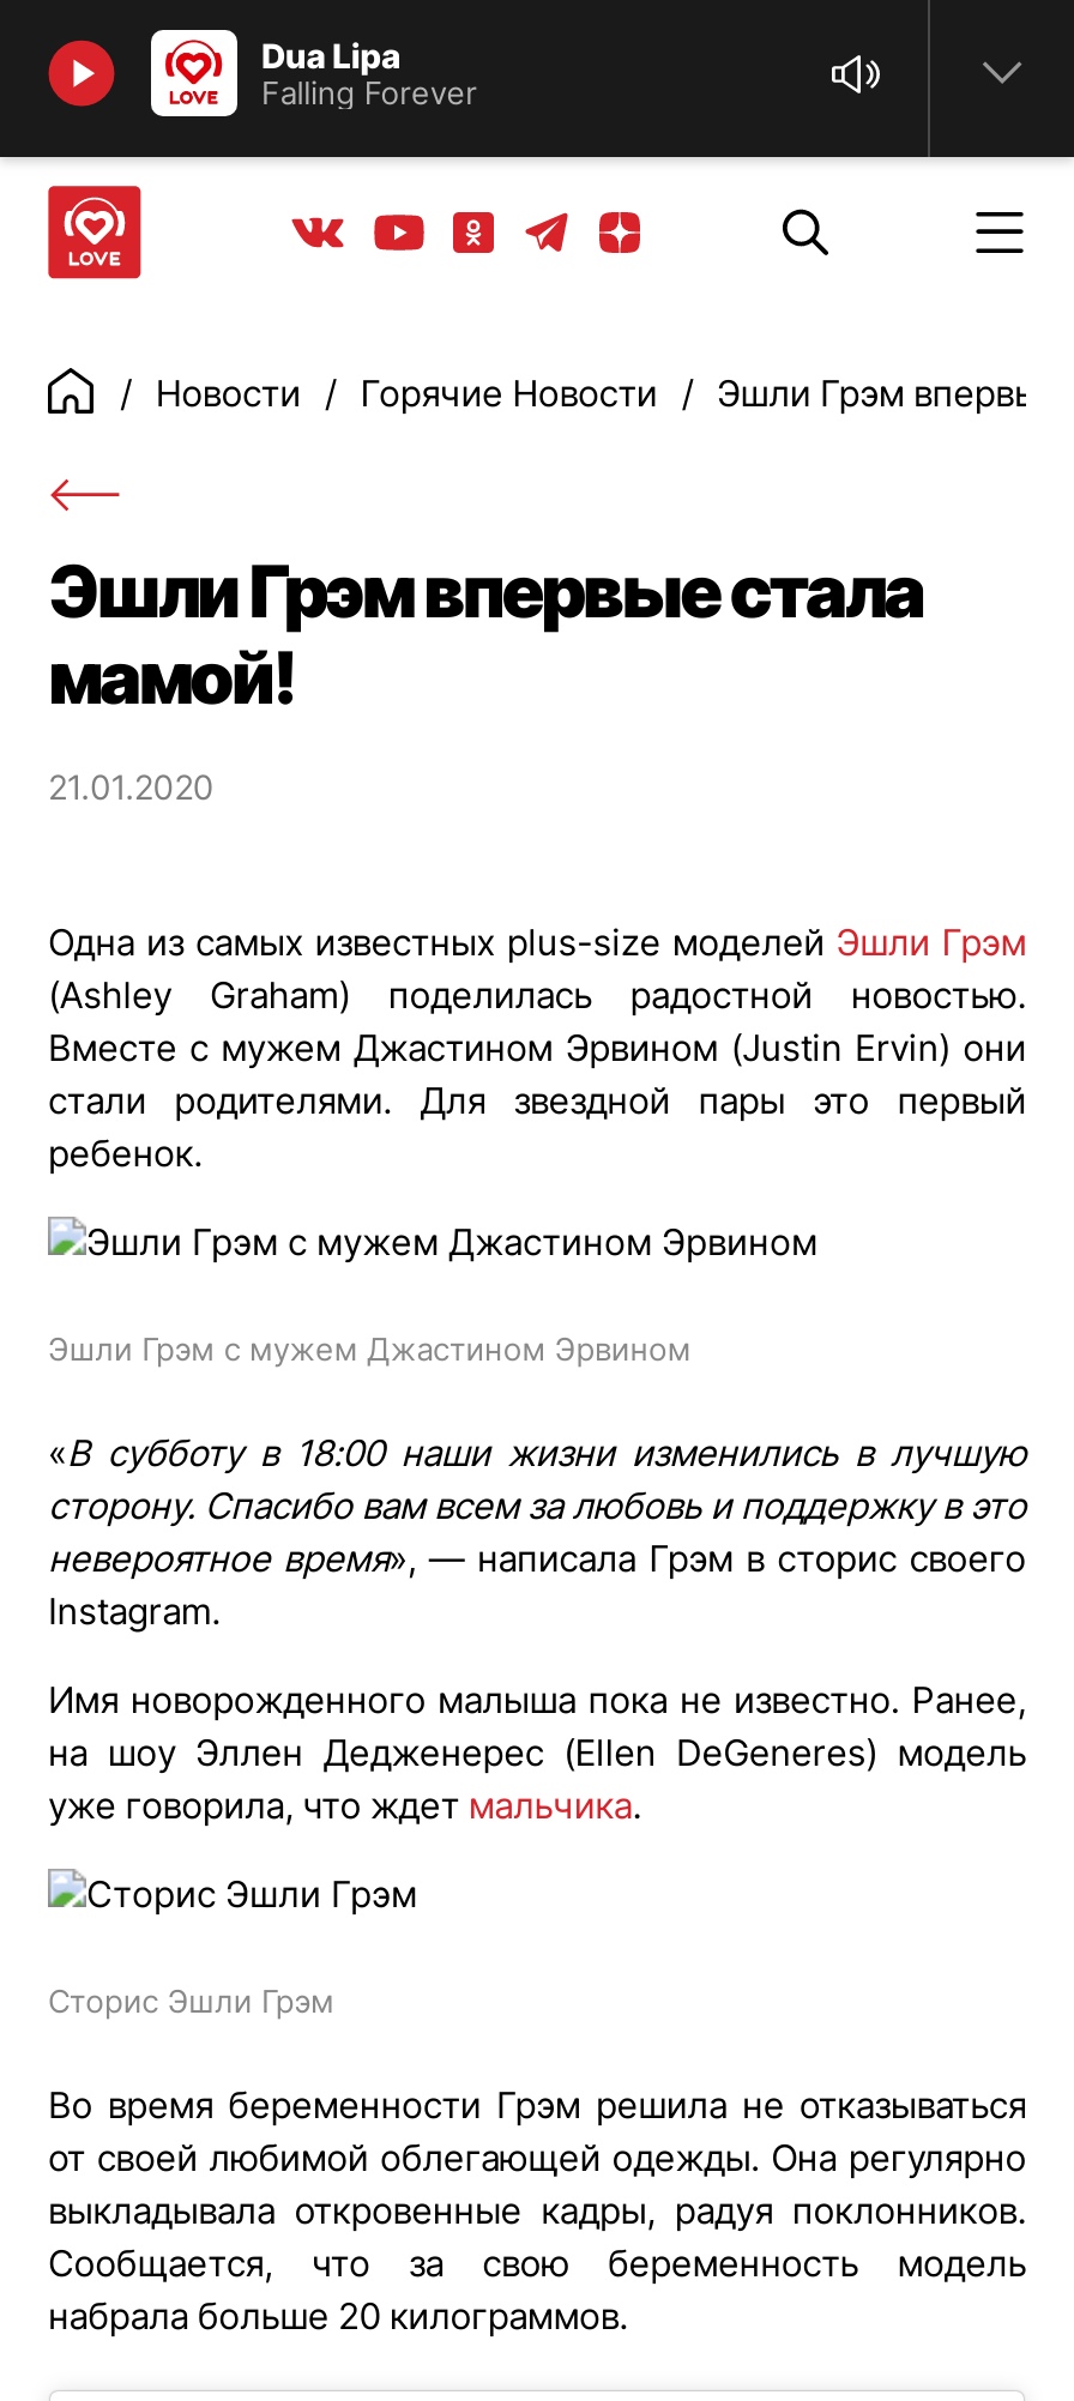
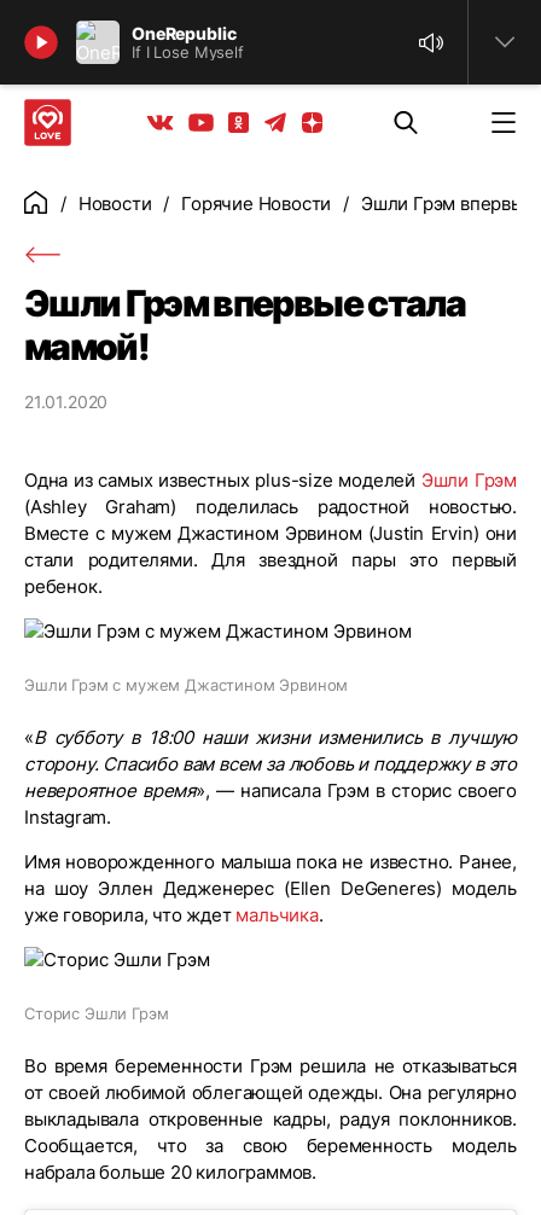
[151,30,477,111] [image] | Dua Lipa | Falling Forever -> [76,21,244,61] [image] | OneRepublic | If I Lose Myself

